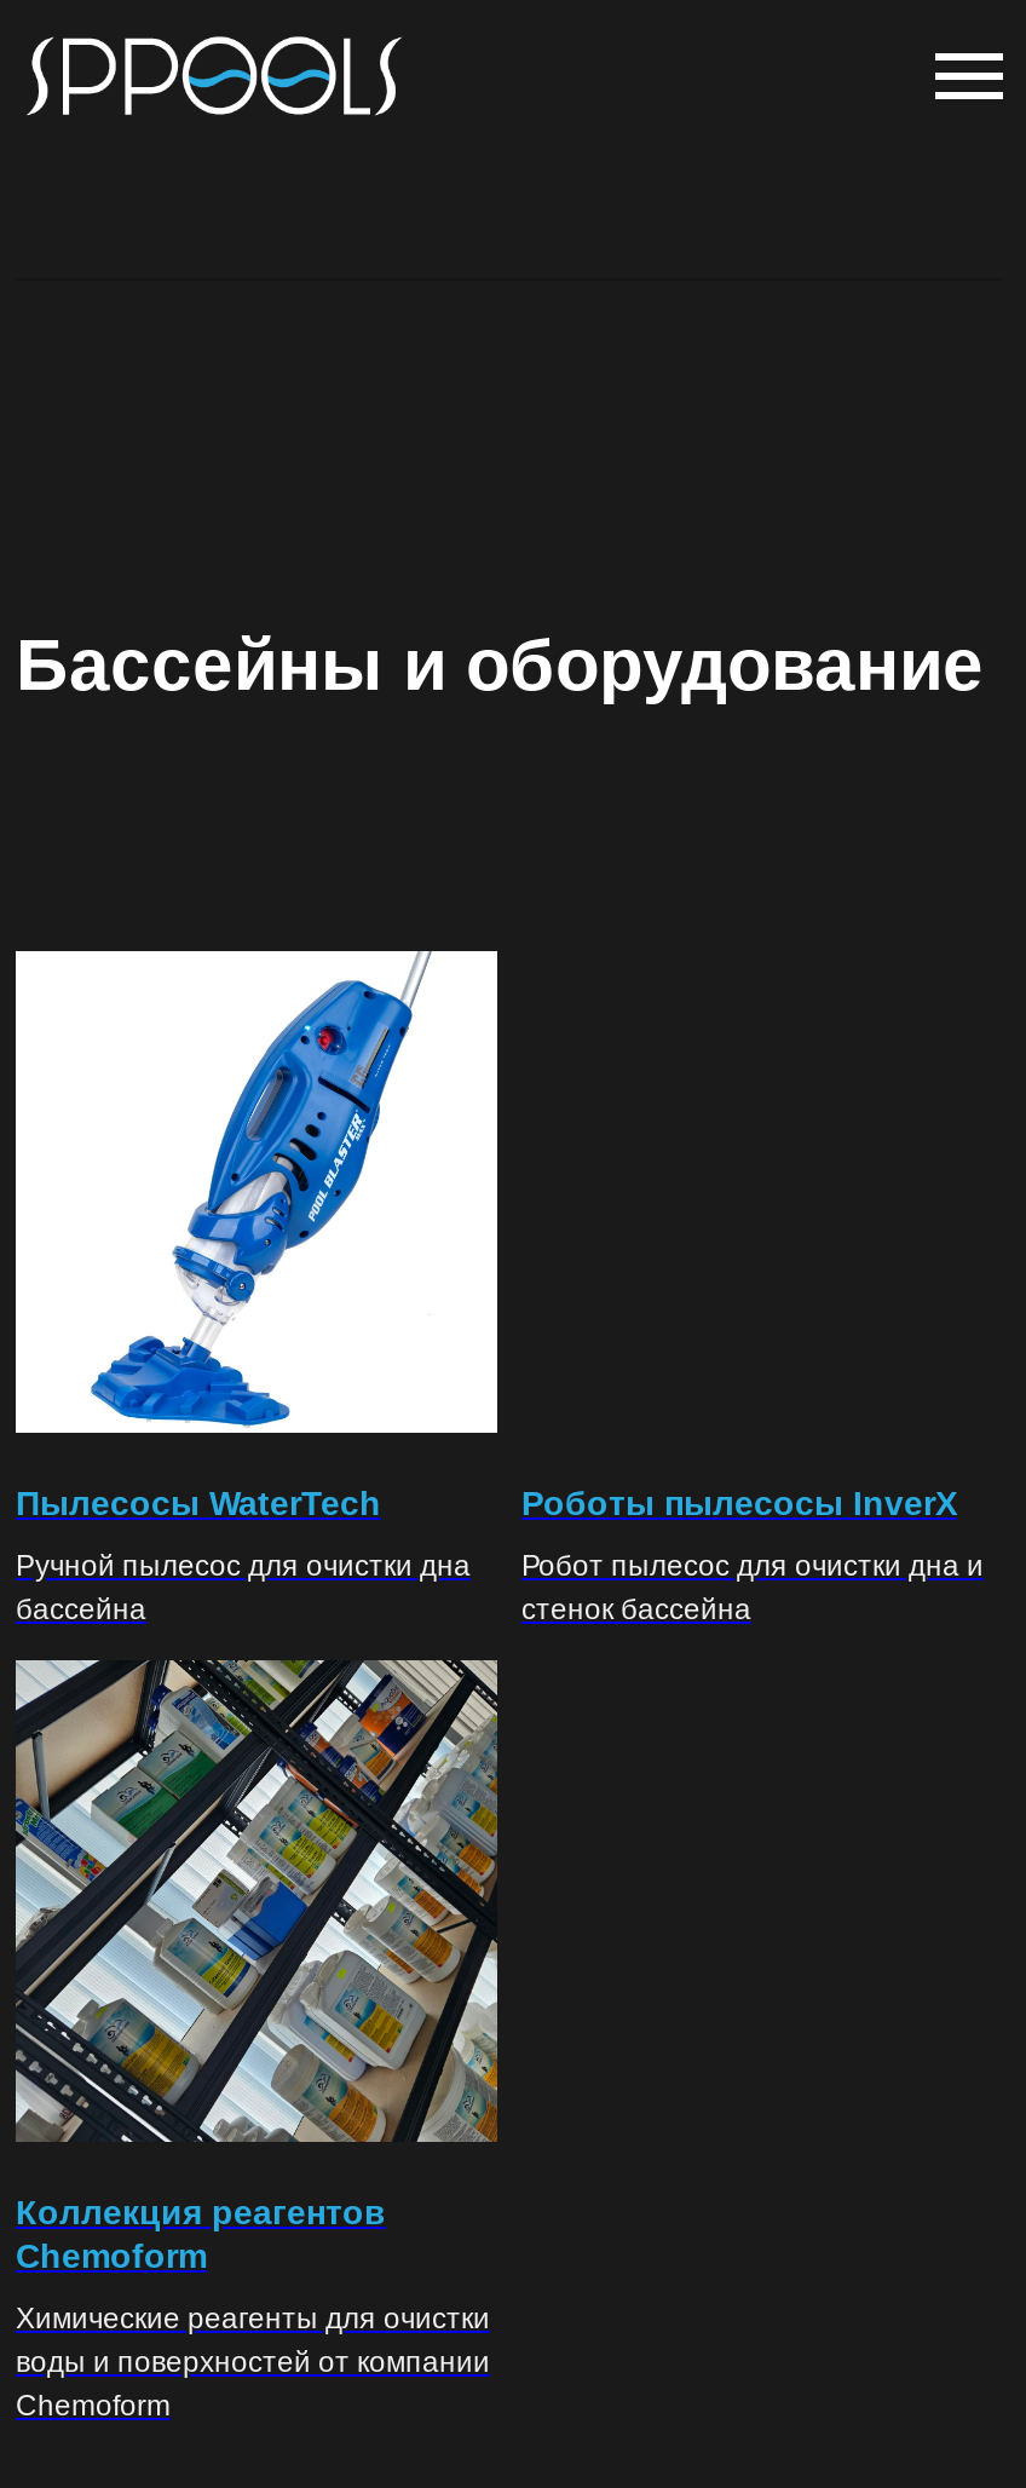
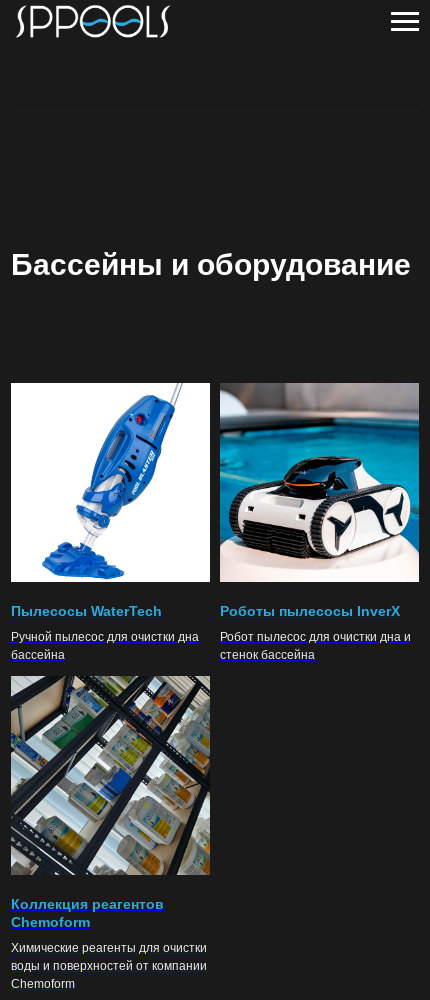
none -> [219,382,420,583] [image]

